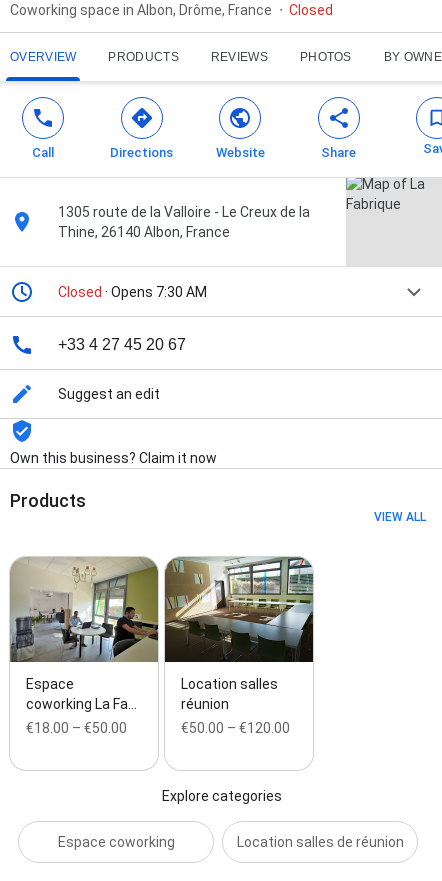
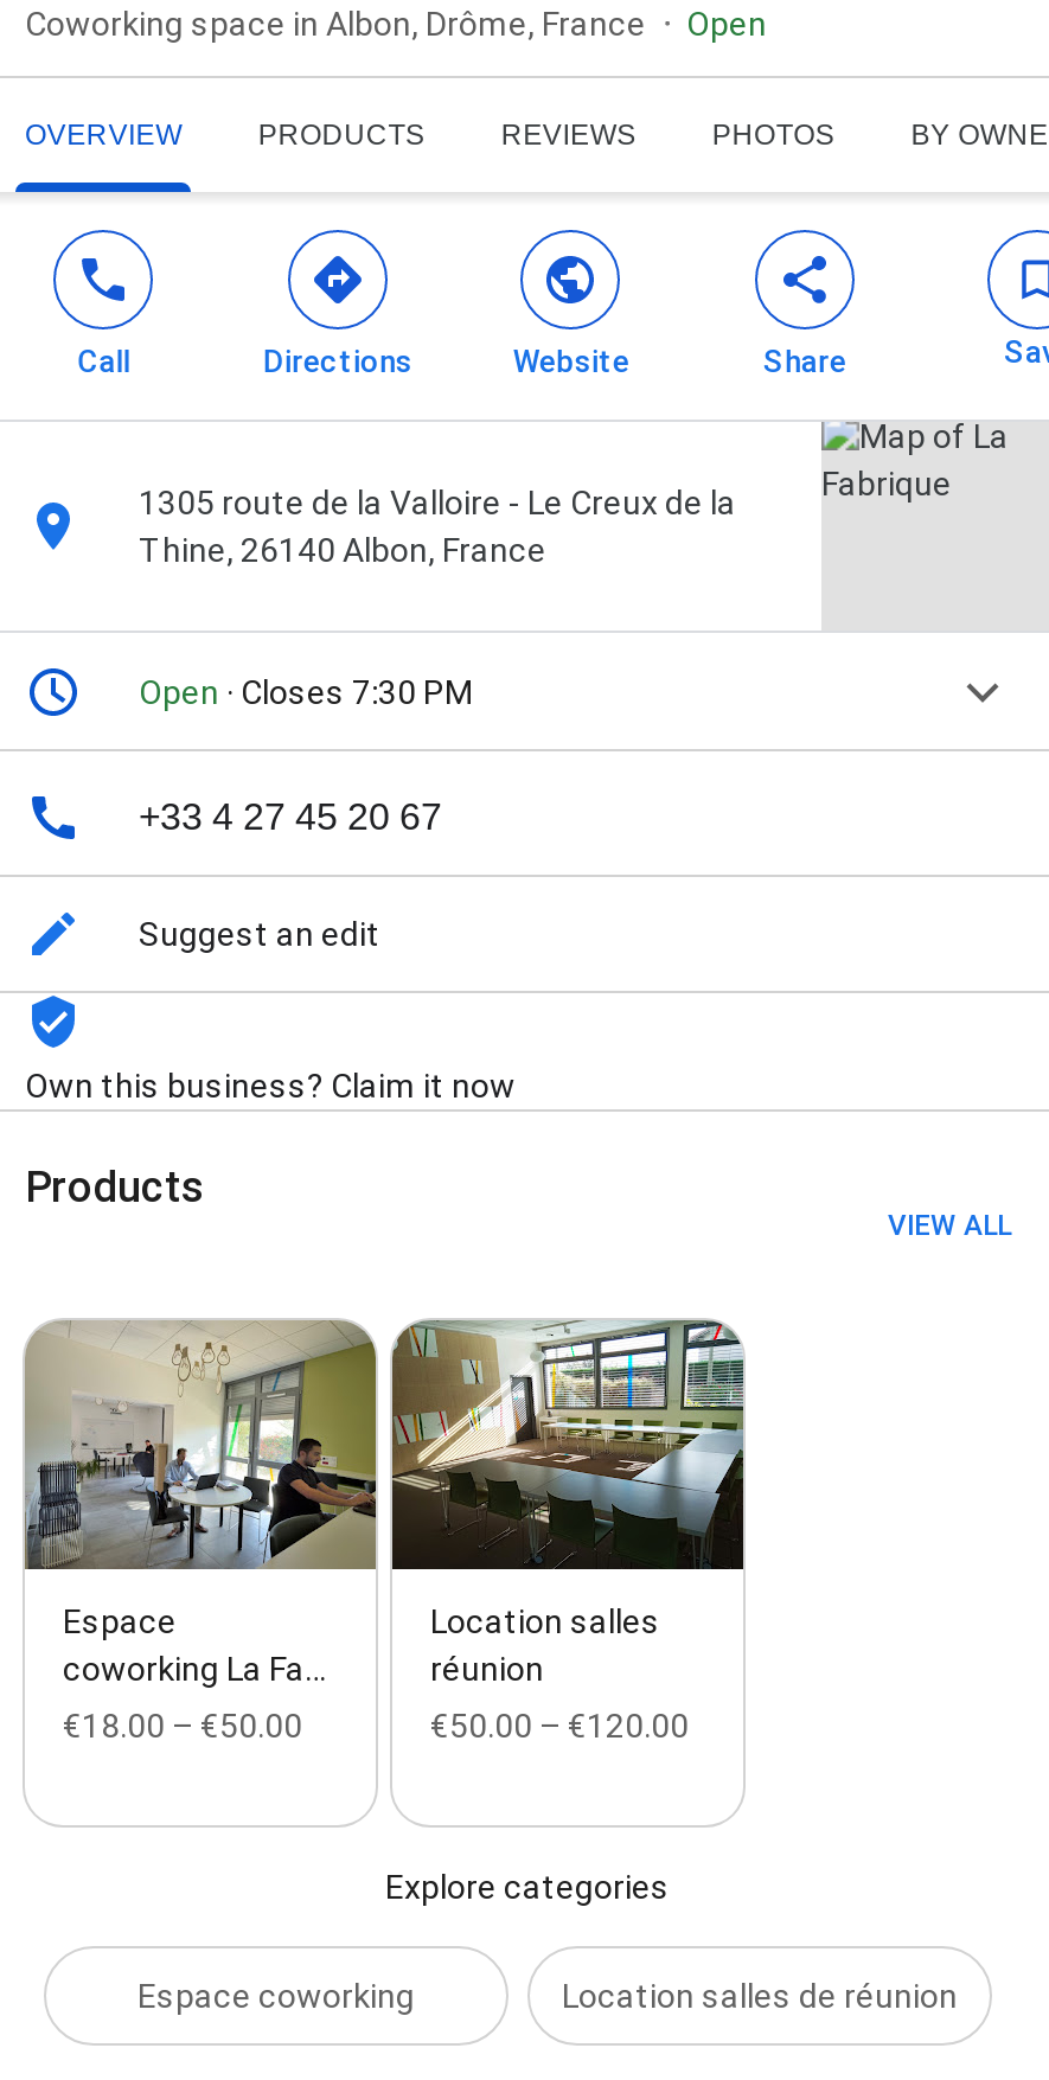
[289,2,333,18] Closed -> [686,5,767,43] Open
[58,284,207,300] Closed · Opens 7:30 AM -> [139,674,473,712] Open · Closes 7:30 PM

